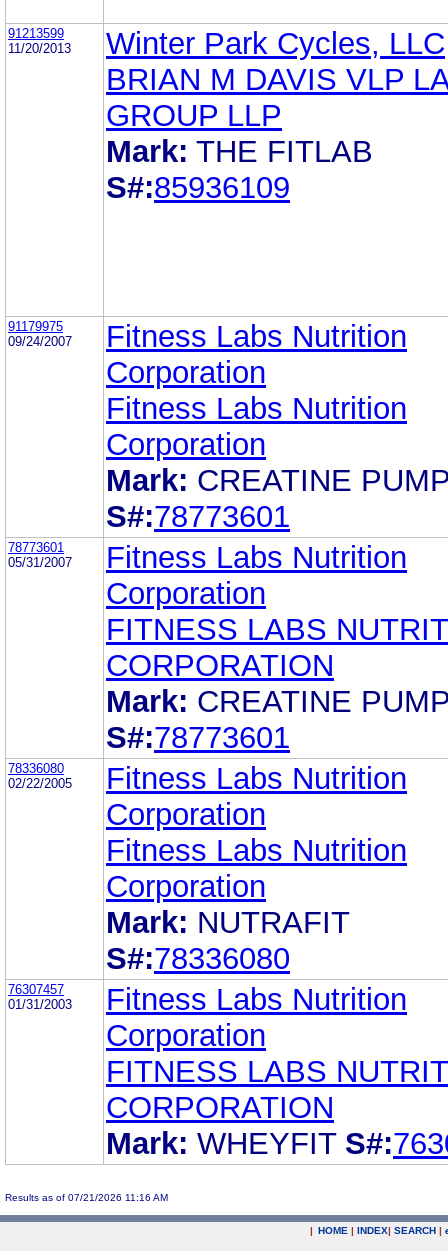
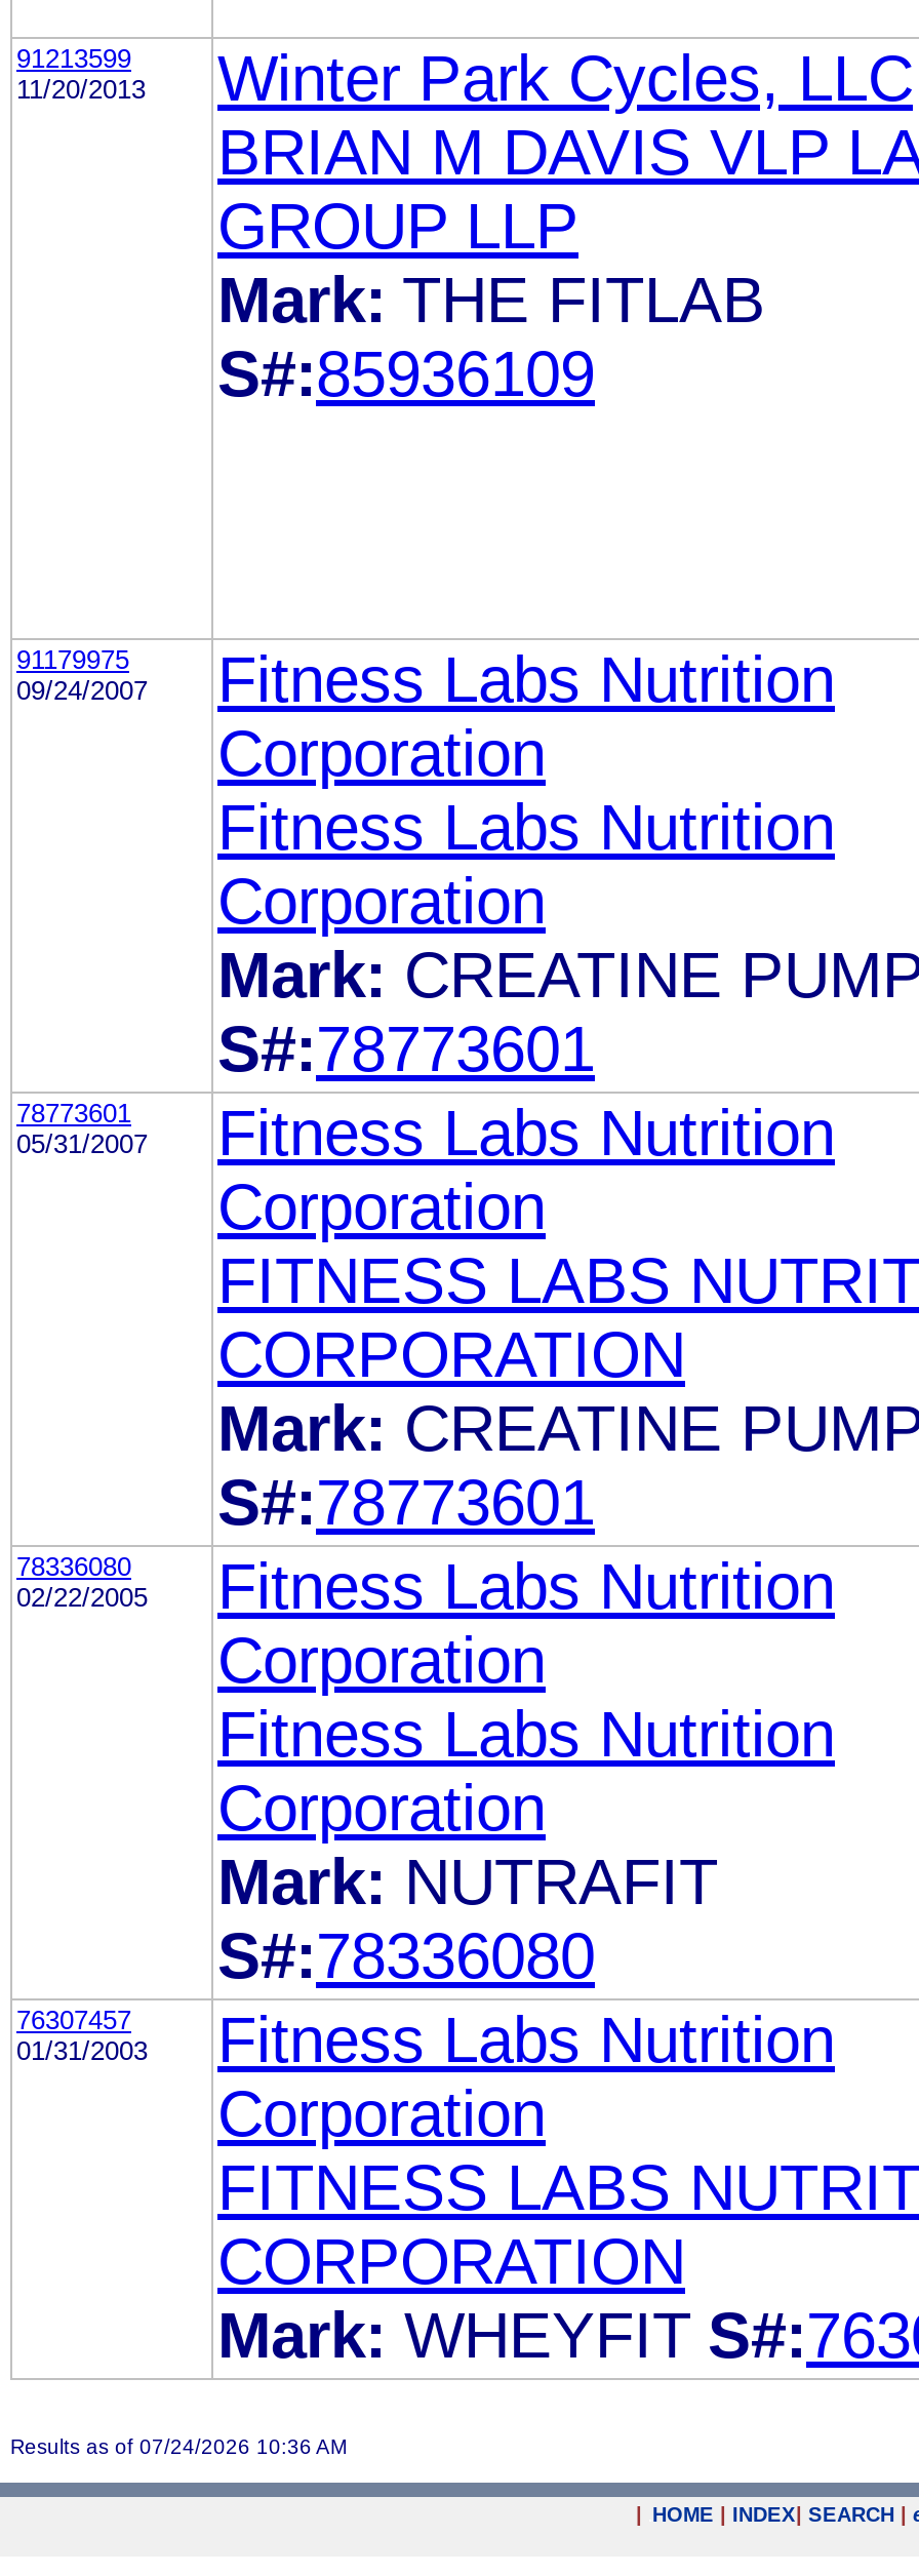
[5,1192,168,1203] Results as of 07/21/2026 11:16 AM -> [10,2435,347,2458] Results as of 07/24/2026 10:36 AM

